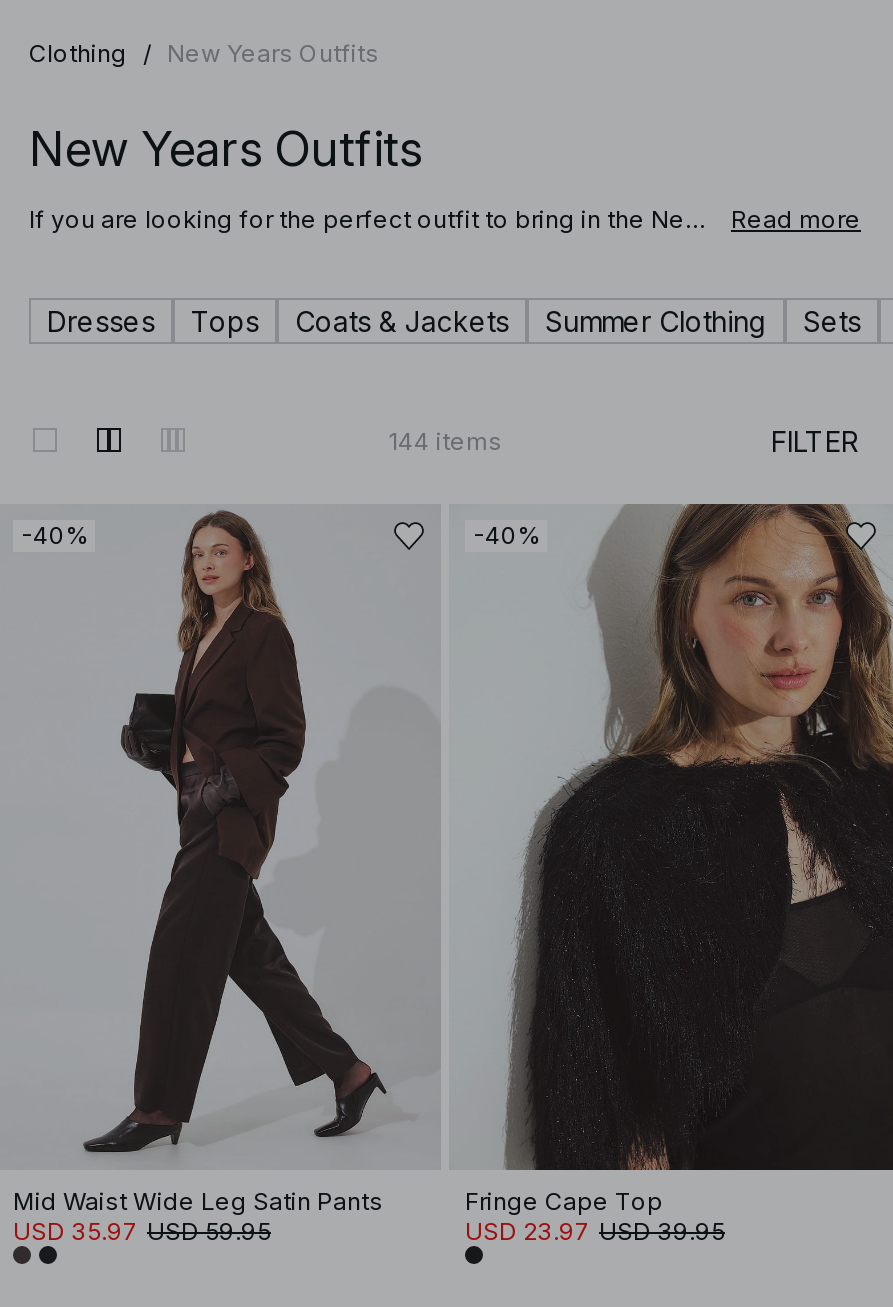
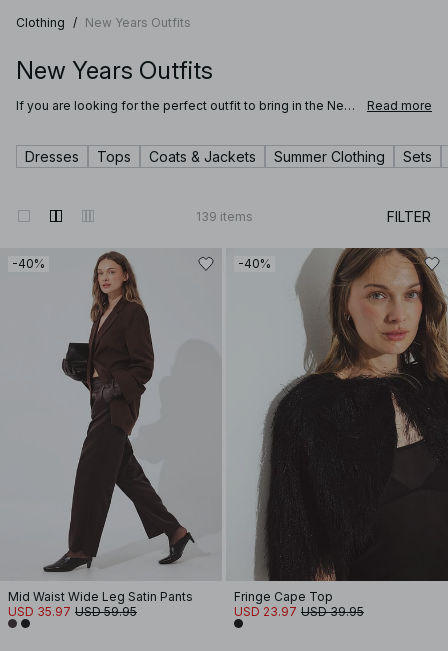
[388,425,502,455] 144 items -> [195,208,252,223] 139 items

